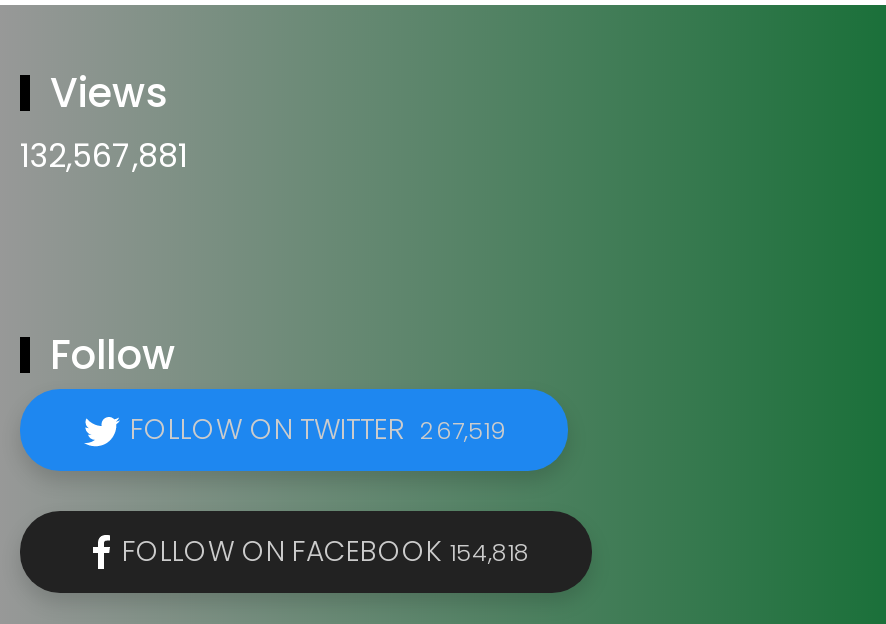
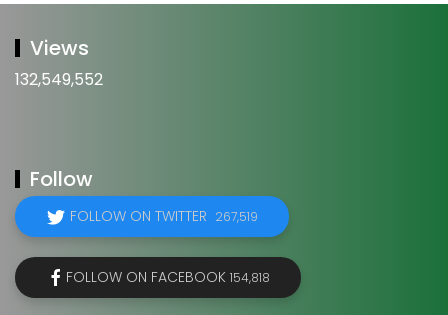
[20,133,188,179] 132,567,881 -> [15,68,103,91] 132,549,552

